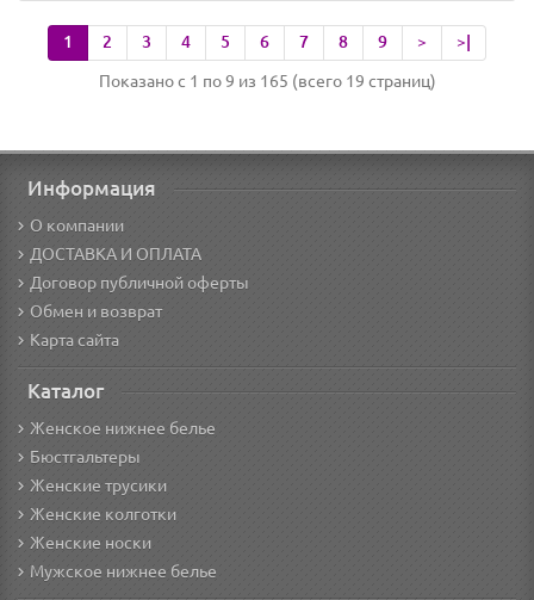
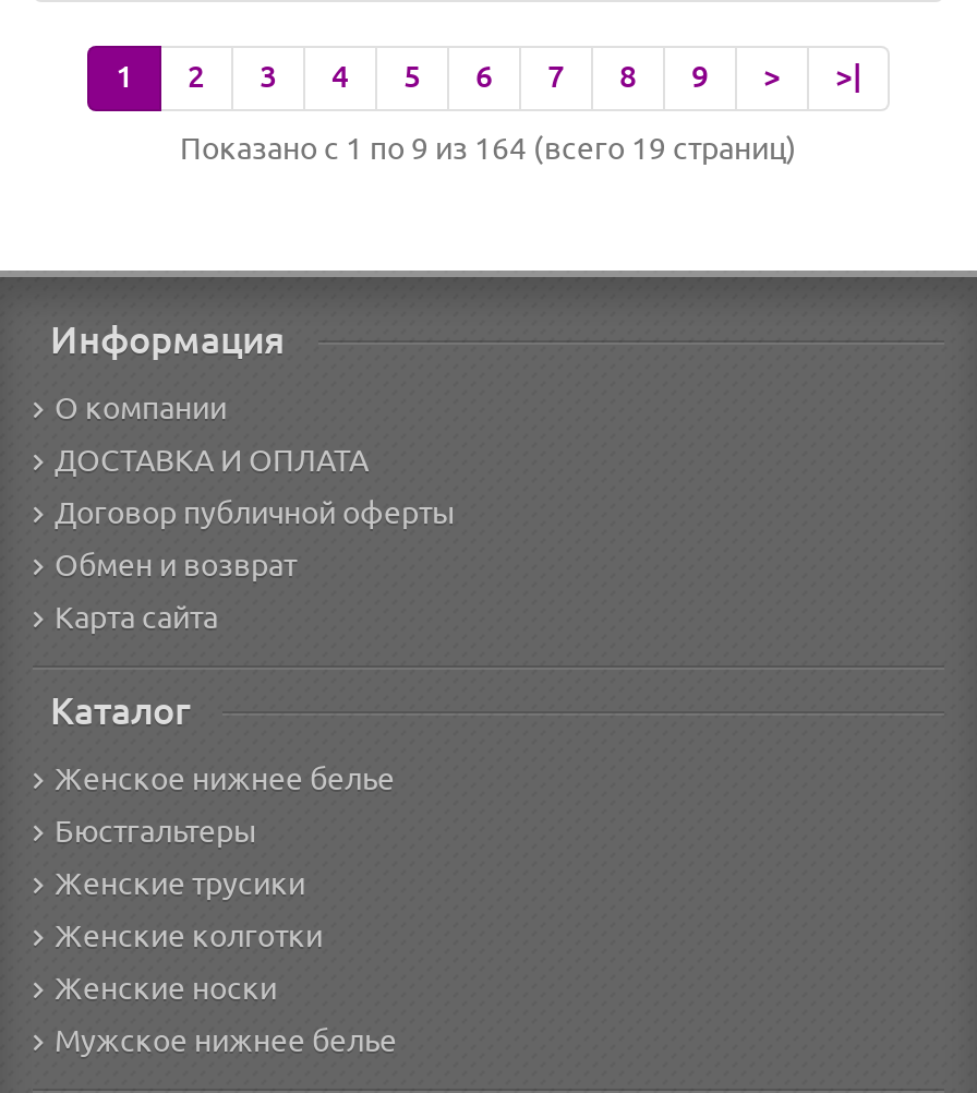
[98,72,436,91] Показано с 1 по 9 из 165 (всего 19 страниц) -> [180,131,797,166] Показано с 1 по 9 из 164 (всего 19 страниц)

